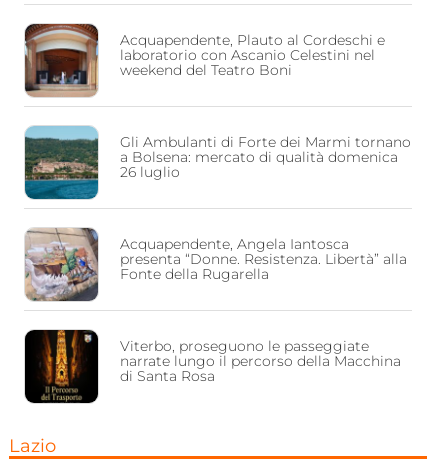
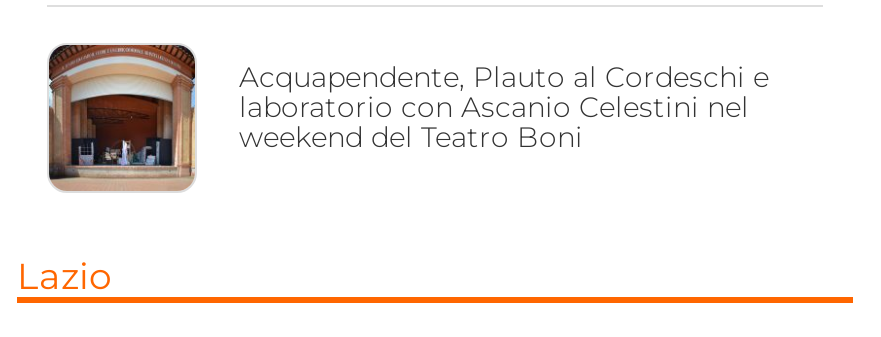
[24,125,411,200] [image] | Gli Ambulanti di Forte dei Marmi tornano | a Bolsena: mercato di qualità domenica | 26 luglio -> none
[24,227,407,302] [image] | Acquapendente, Angela Iantosca | presenta “Donne. Resistenza. Libertà” alla | Fonte della Rugarella -> none
[24,329,401,404] [image] | Viterbo, proseguono le passeggiate | narrate lungo il percorso della Macchina | di Santa Rosa -> none

